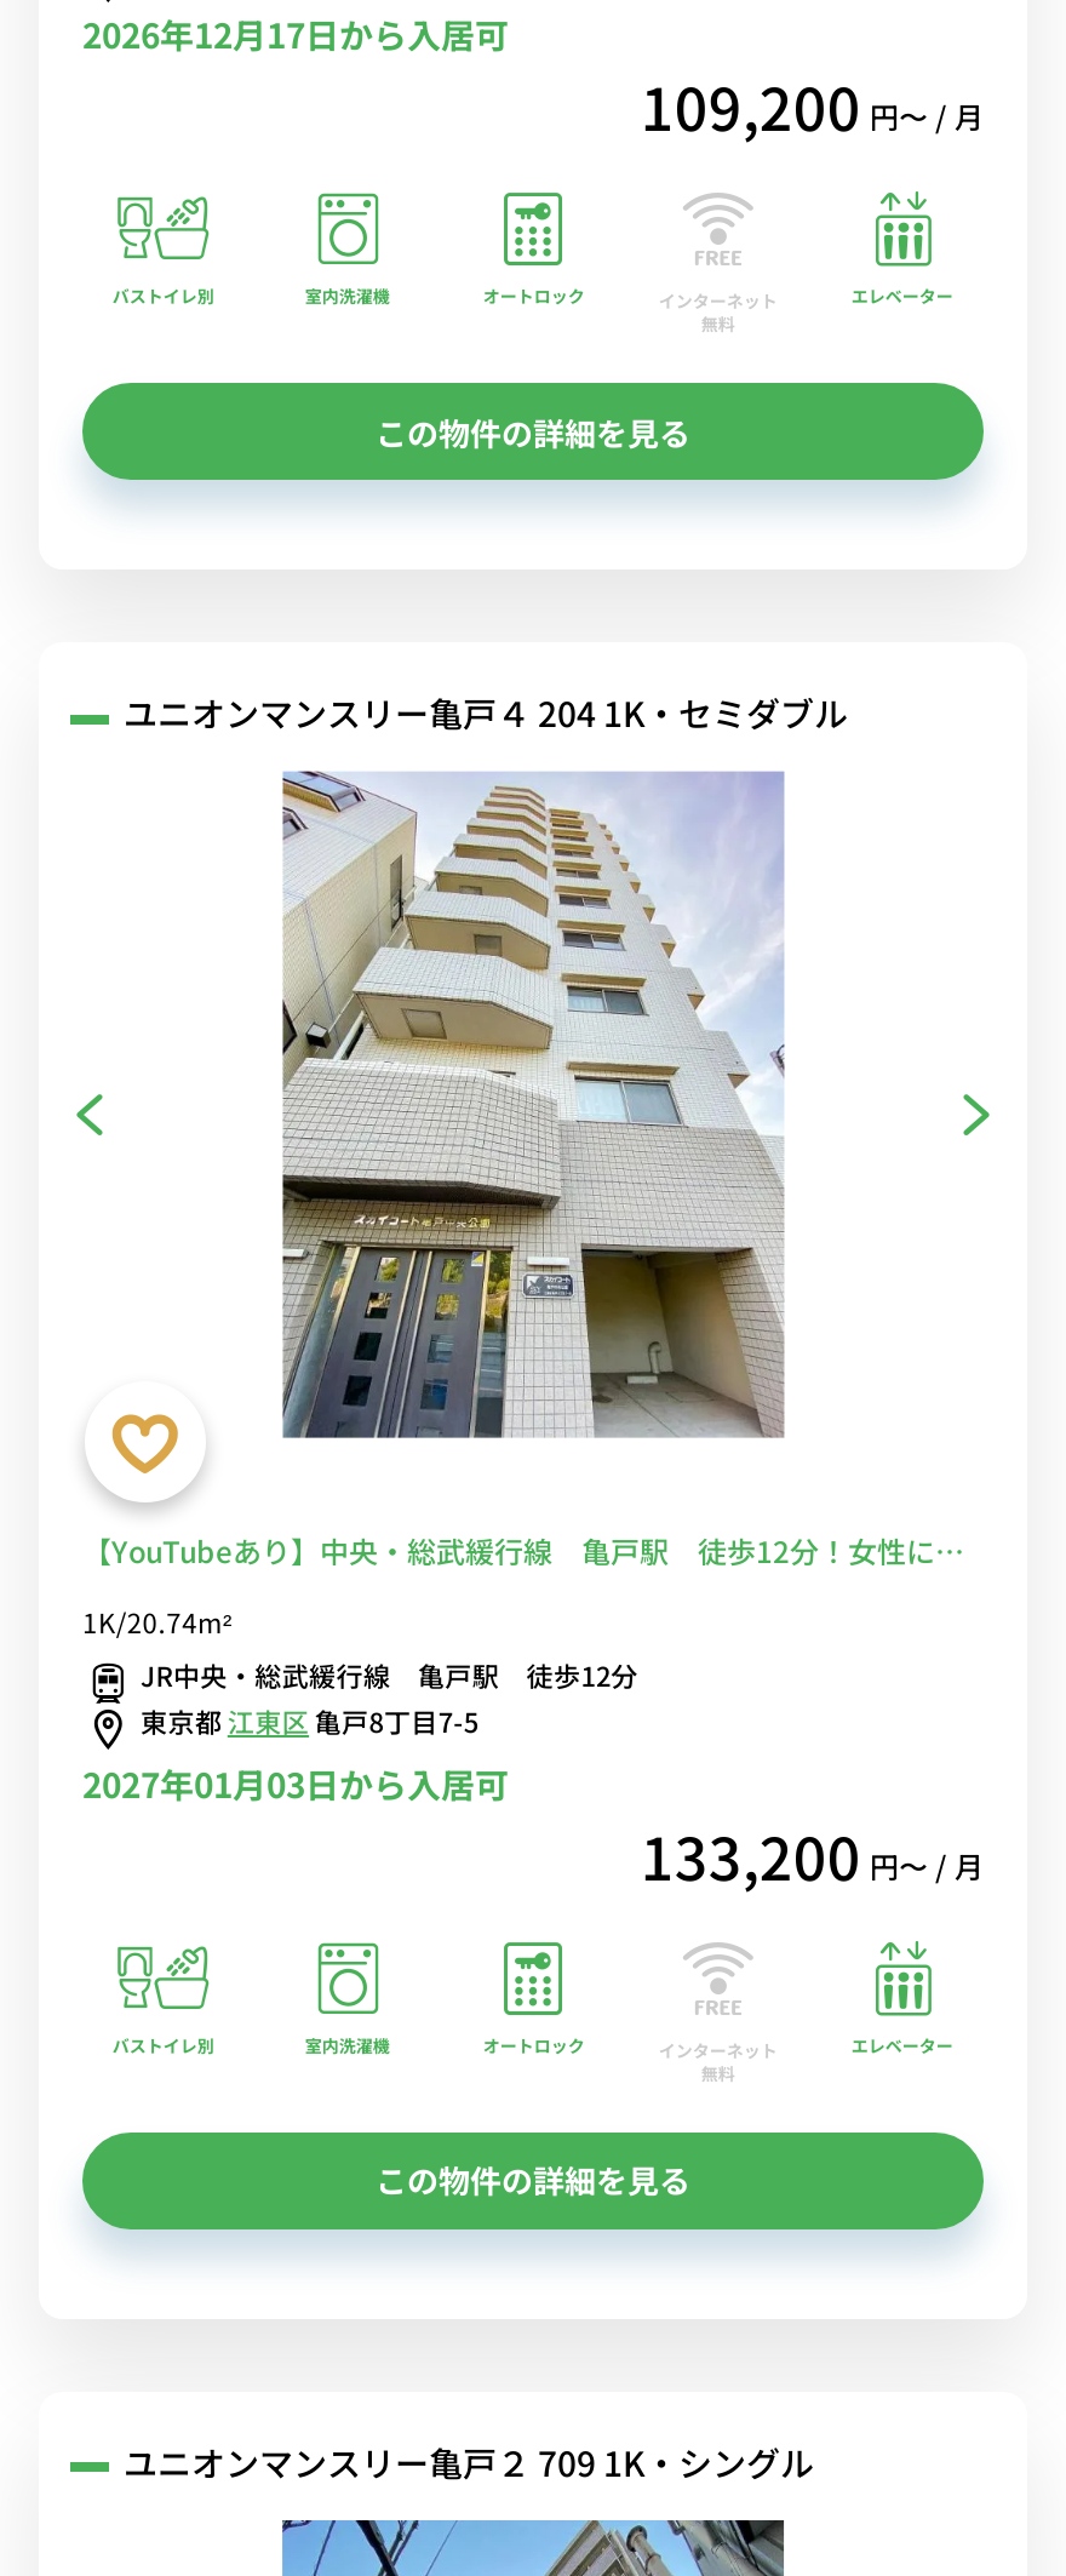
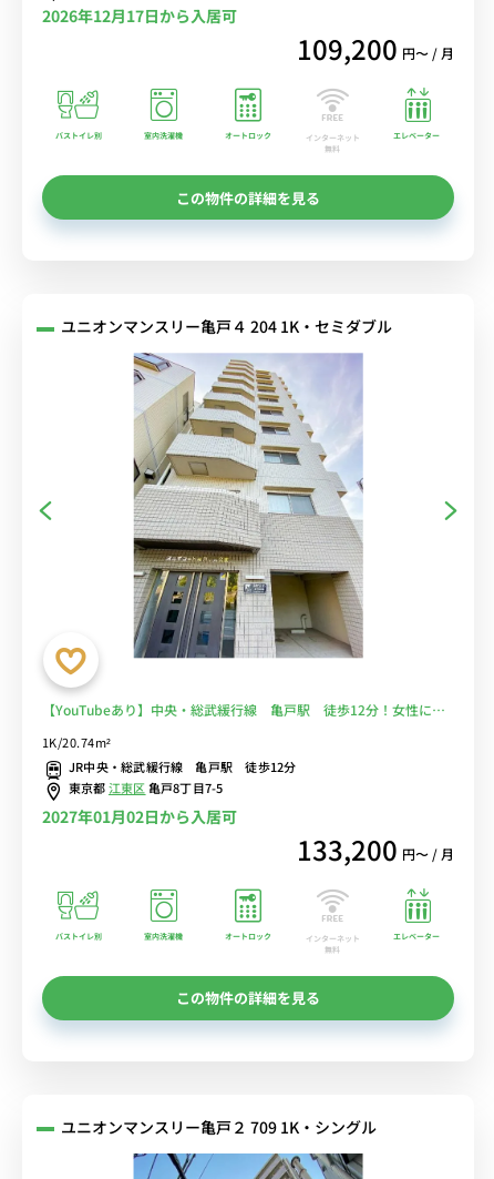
[82,1759,509,1807] 2027年01月03日から入居可 -> [42,805,237,827] 2027年01月02日から入居可

